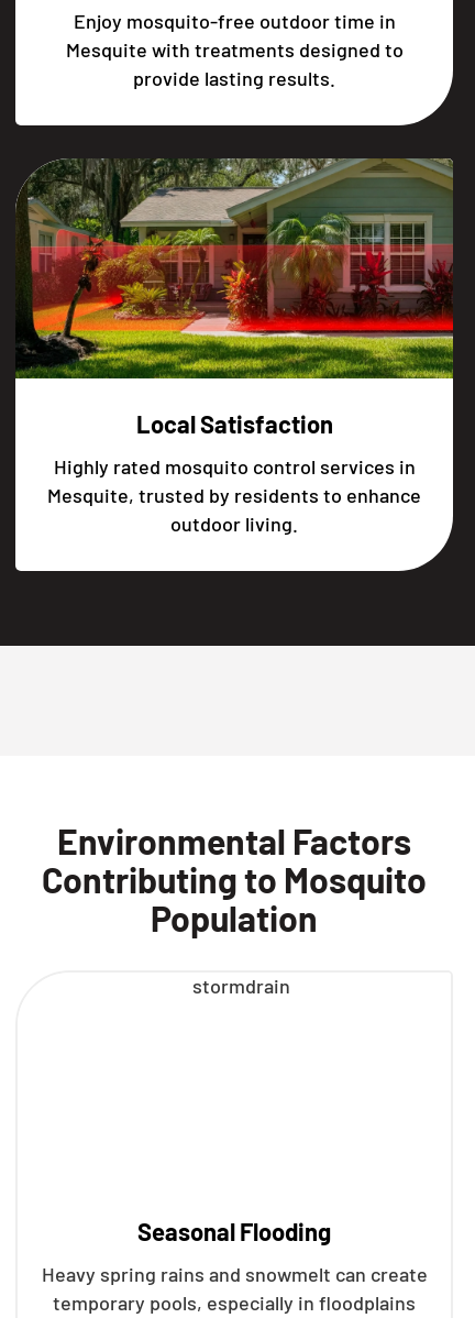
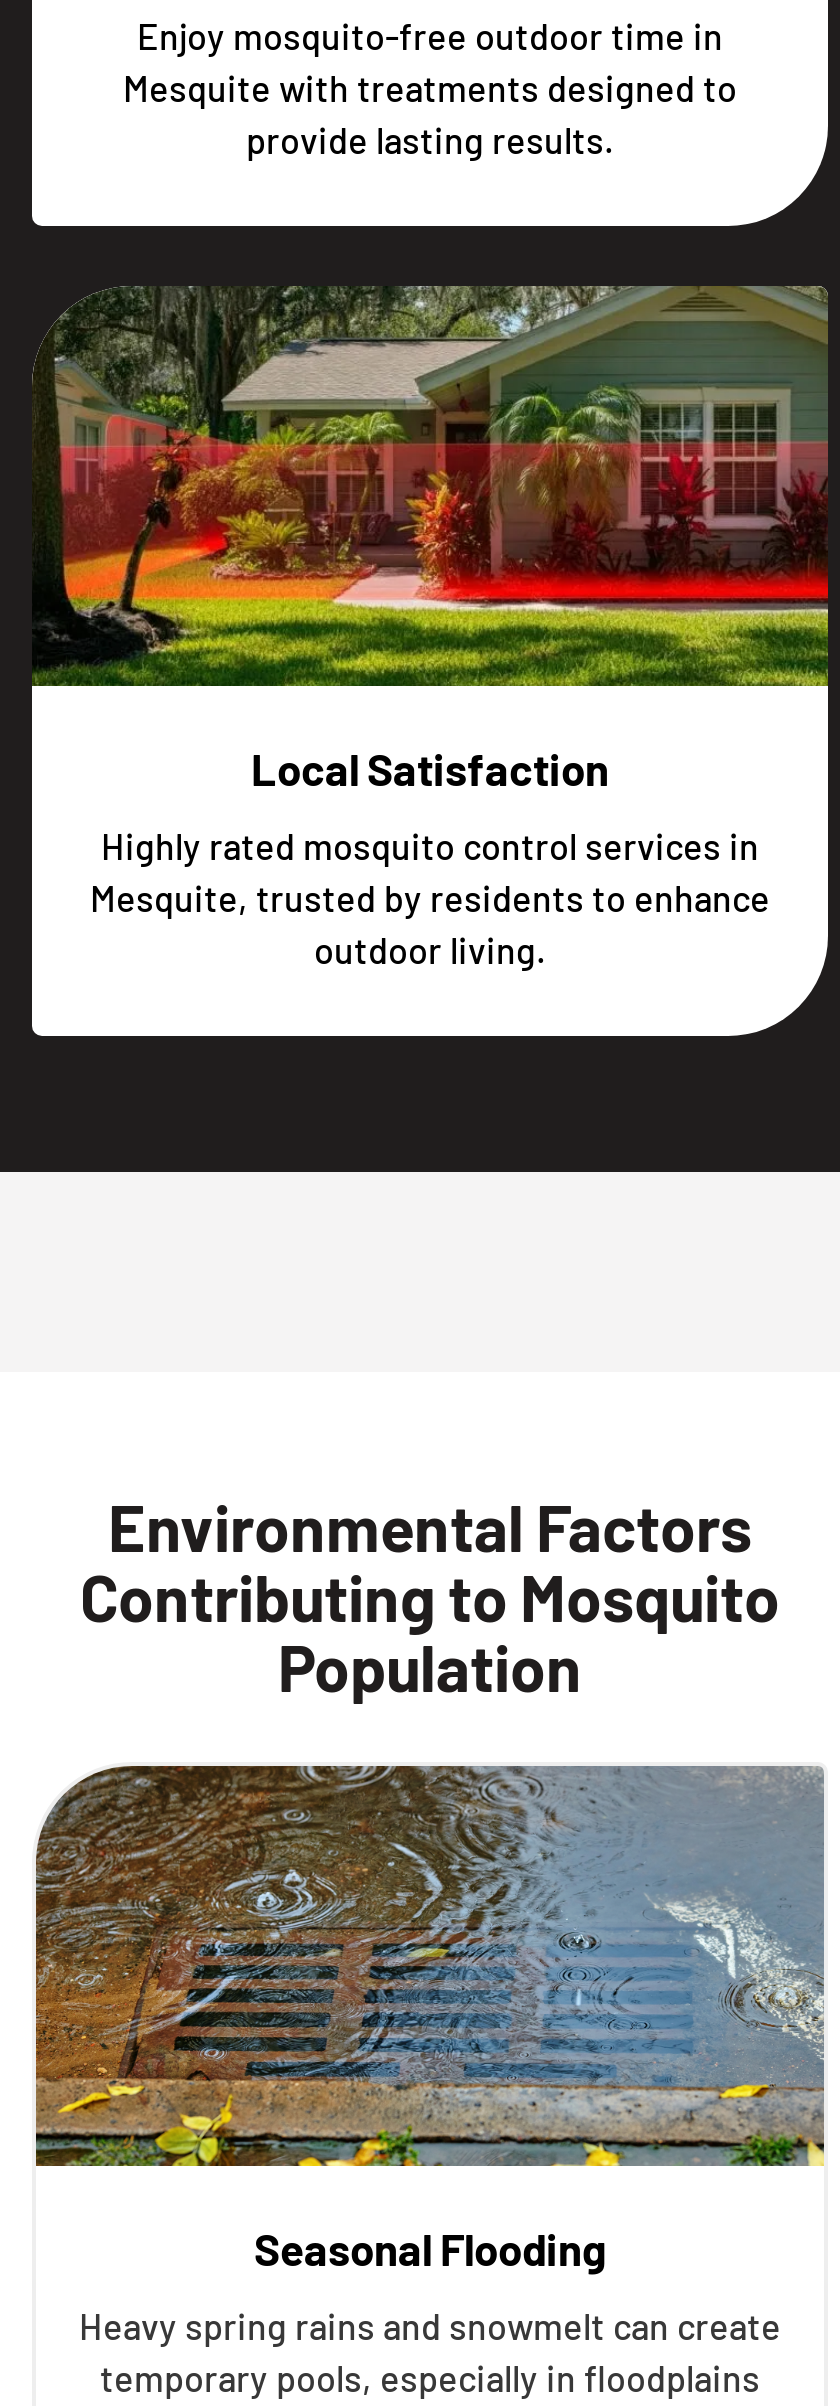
none -> [34,1764,826,2168] [image]

